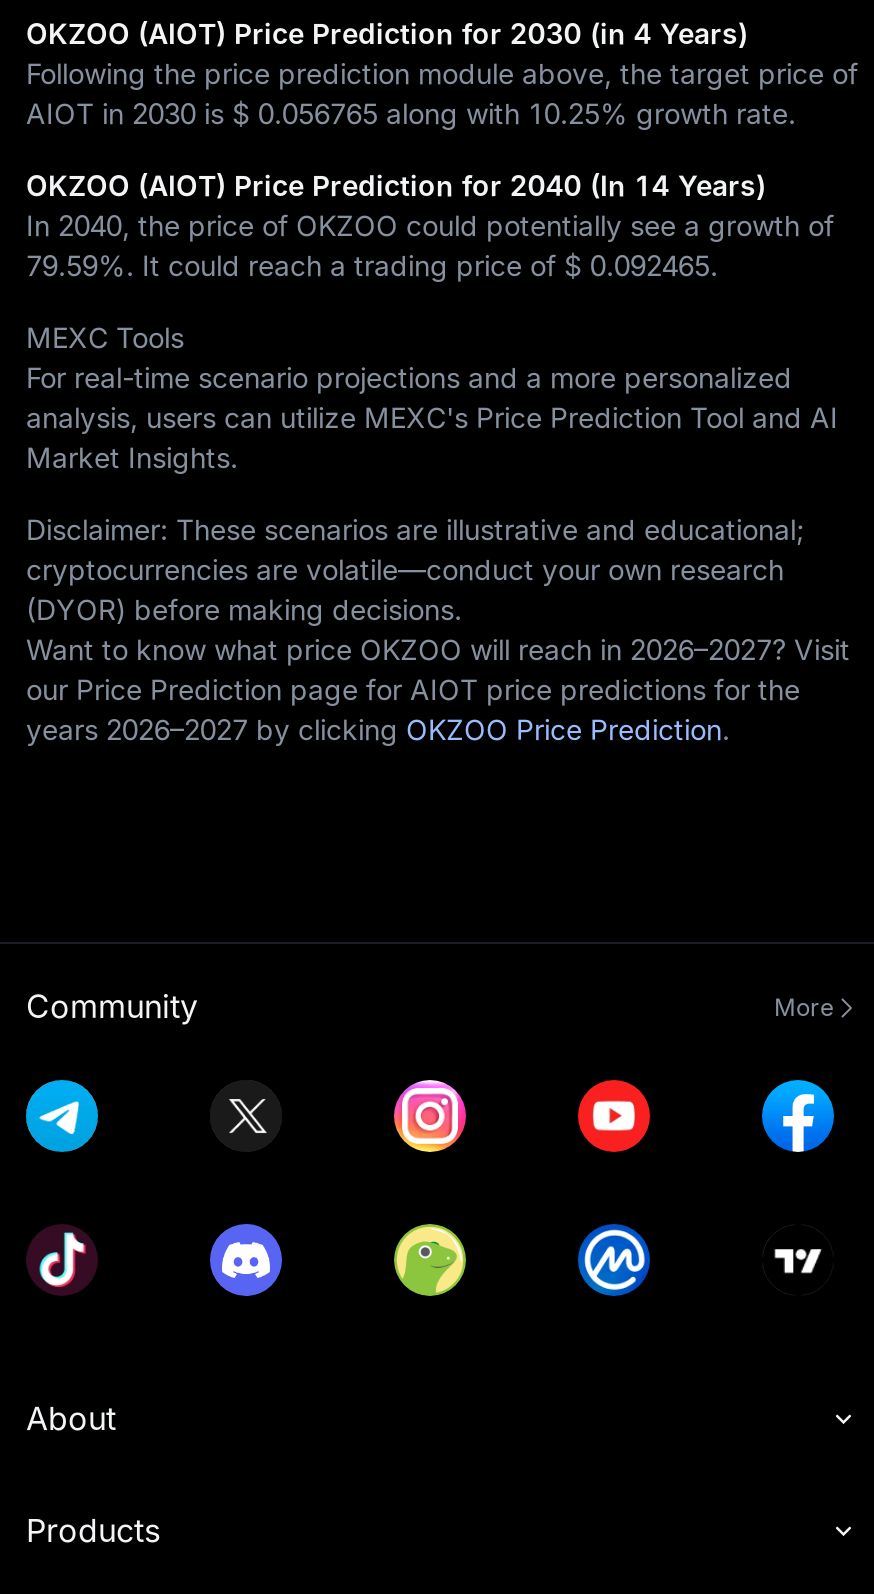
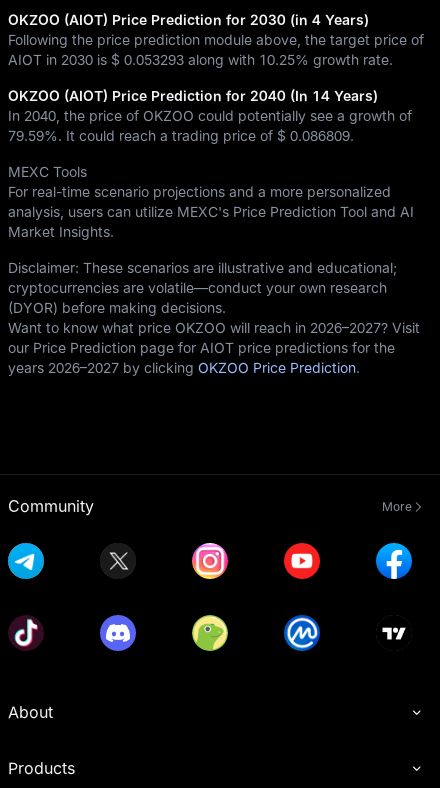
[26,96,796,130] AIOT in 2030 is $ 0.056765 along with 10.25% growth rate. -> [8,51,393,68] AIOT in 2030 is $ 0.053293 along with 10.25% growth rate.
[26,248,718,282] 79.59%. It could reach a trading price of $ 0.092465. -> [8,127,354,144] 79.59%. It could reach a trading price of $ 0.086809.

